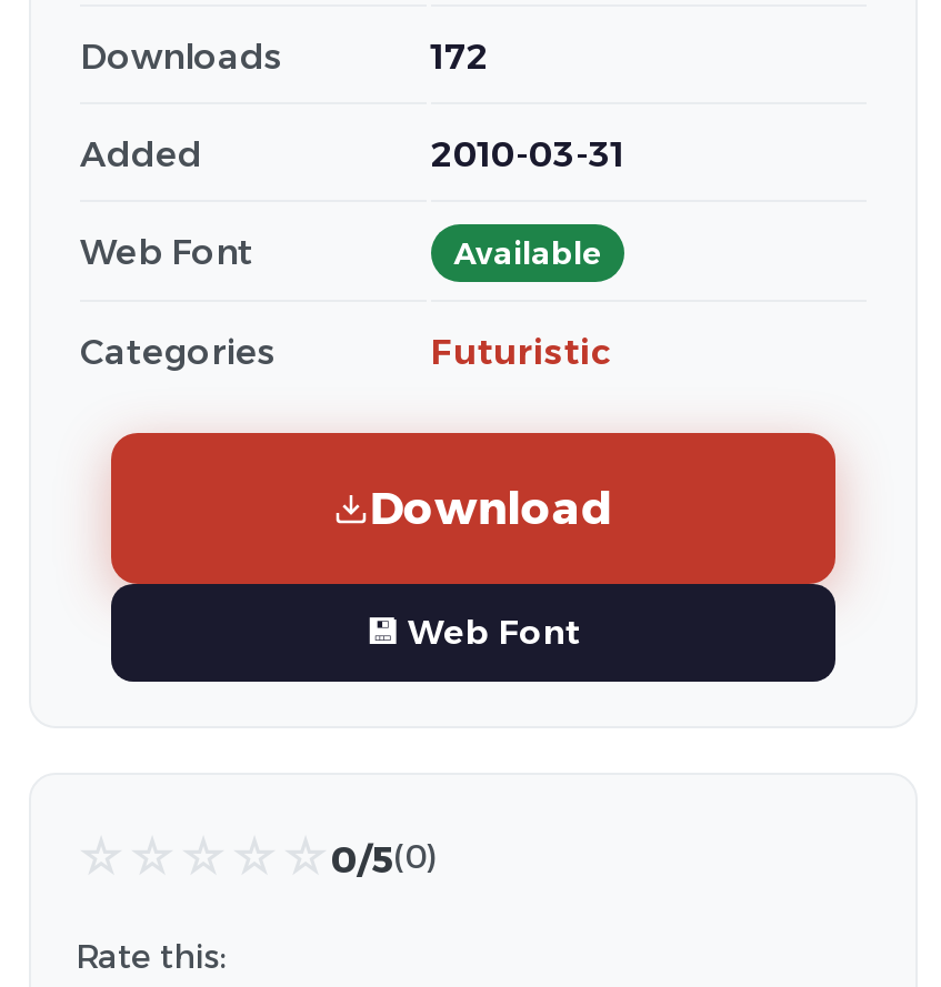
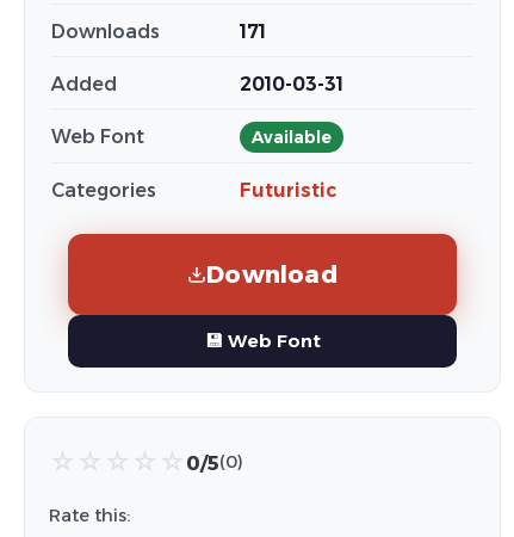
[431,36,489,78] 172 -> [240,20,266,43] 171

